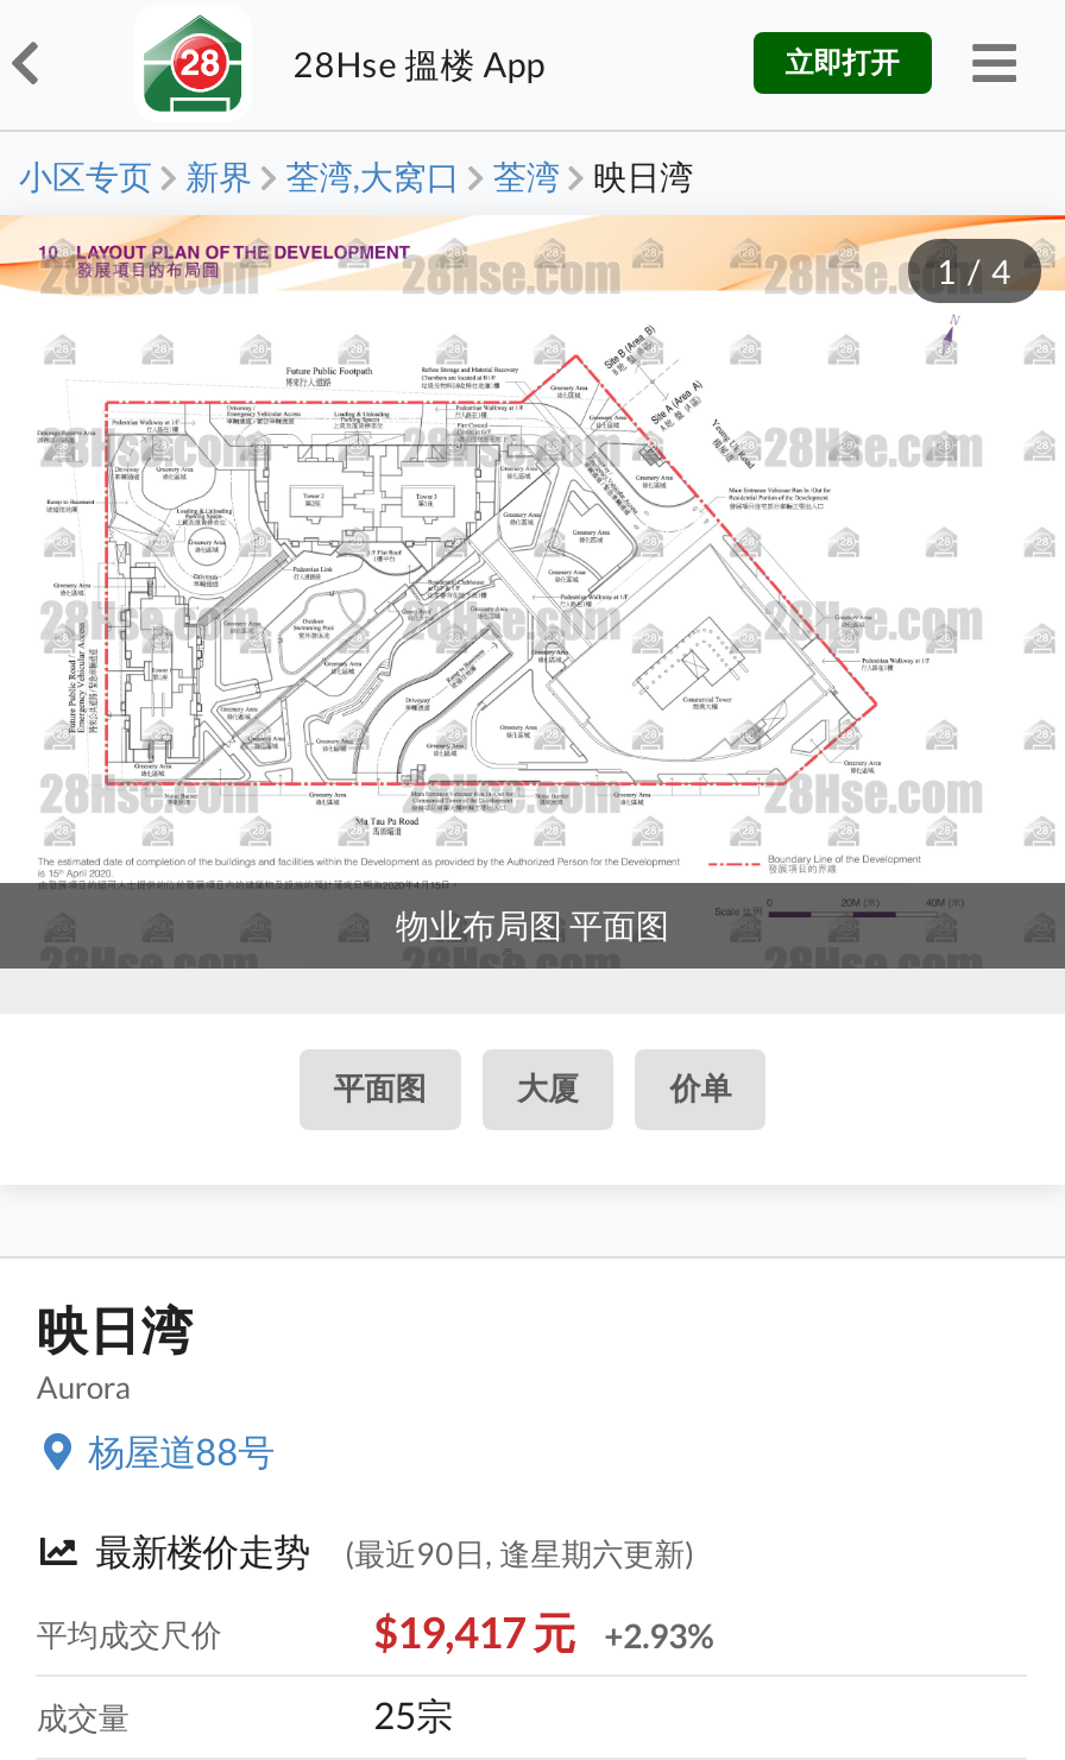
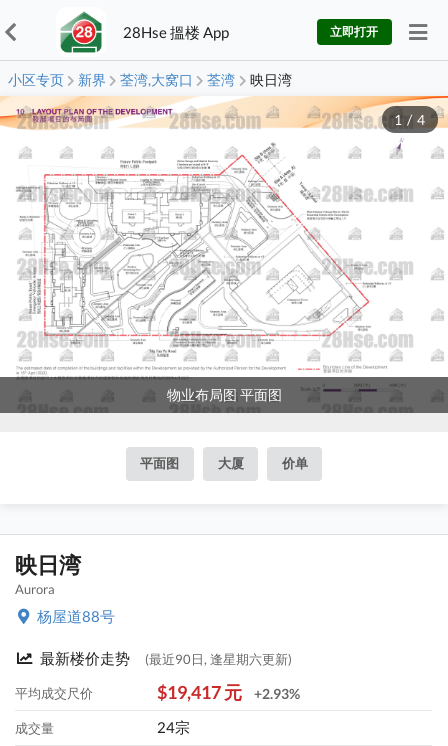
[374,1693,452,1736] 25宗 -> [157,718,190,736] 24宗

